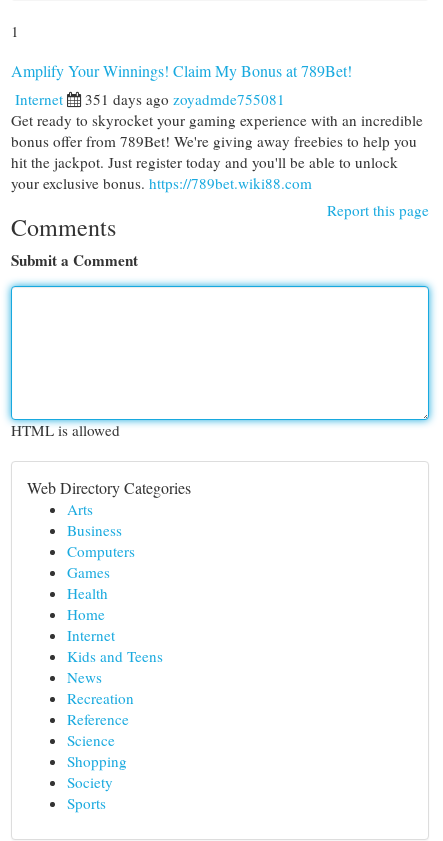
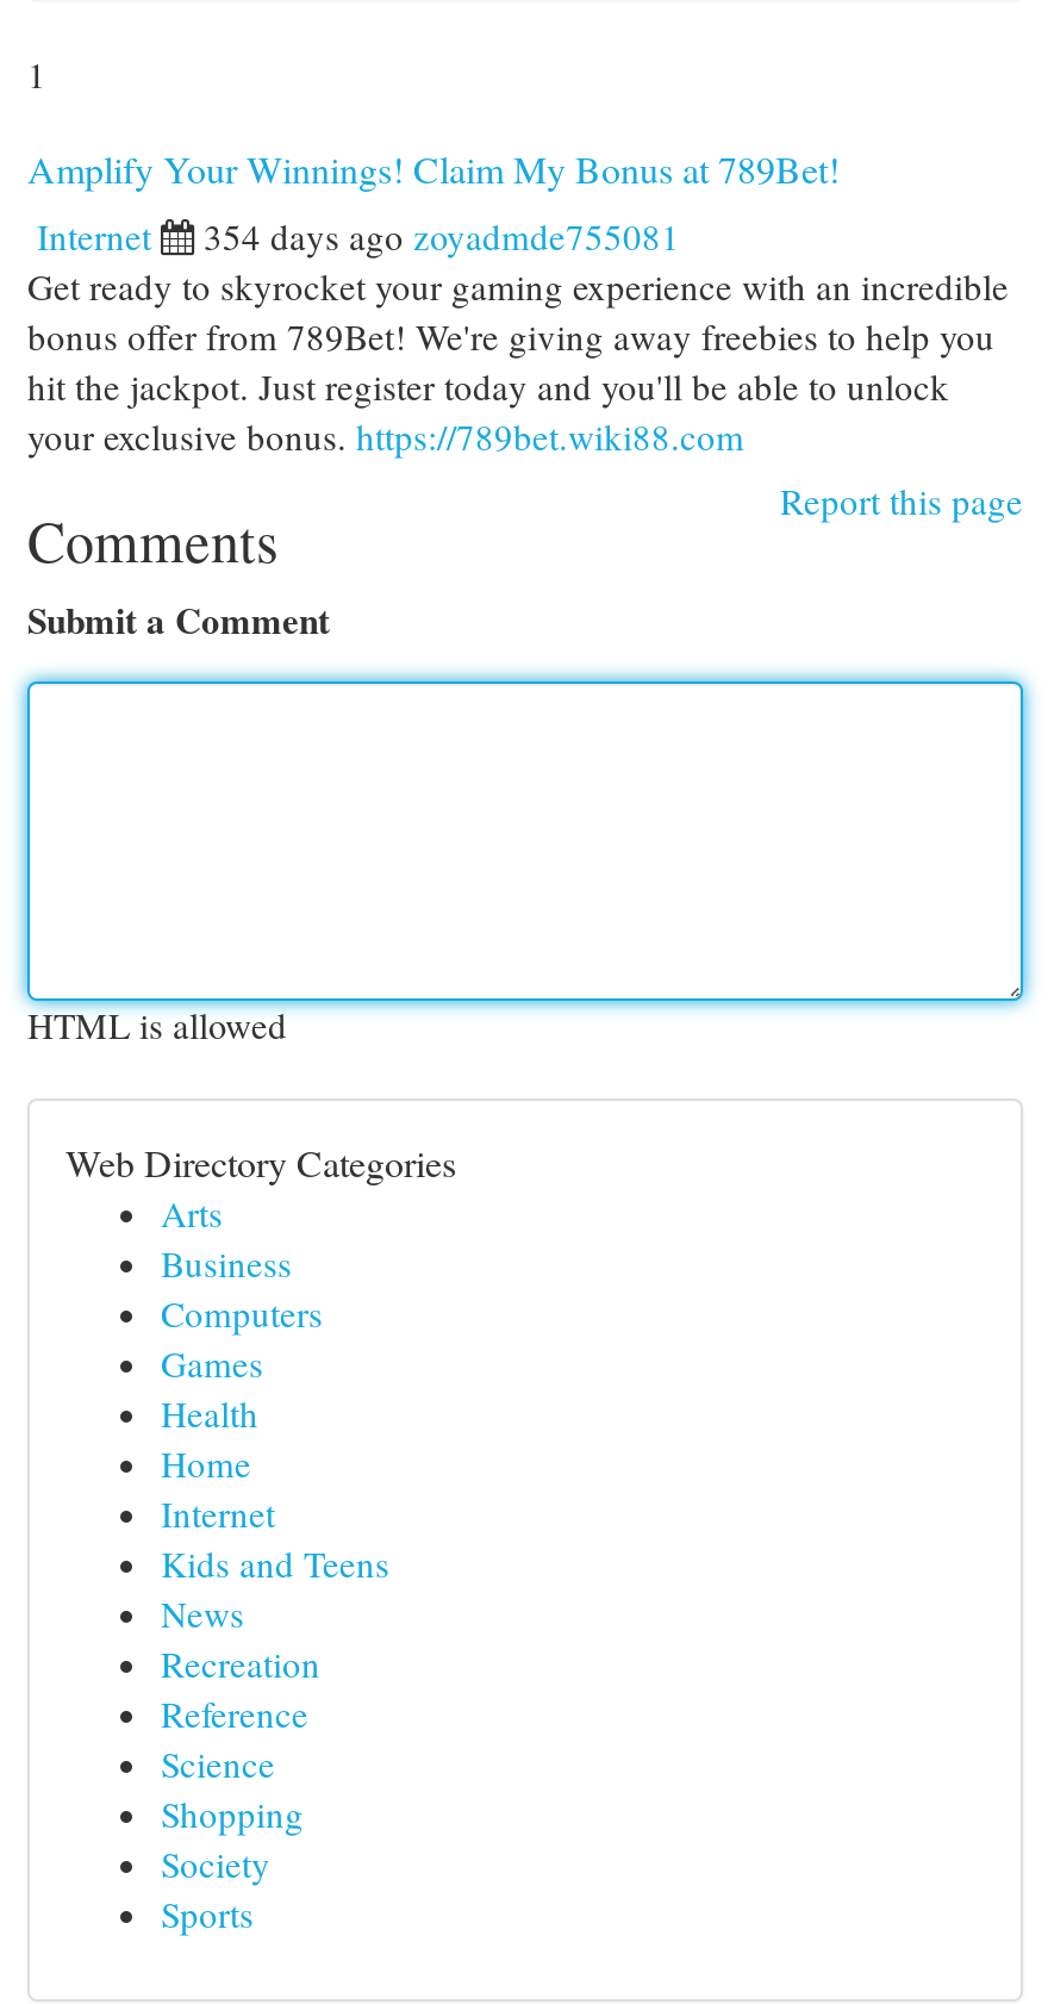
[85,89,285,109] 351 days ago zoyadmde755081 -> [204,212,680,260] 354 days ago zoyadmde755081

